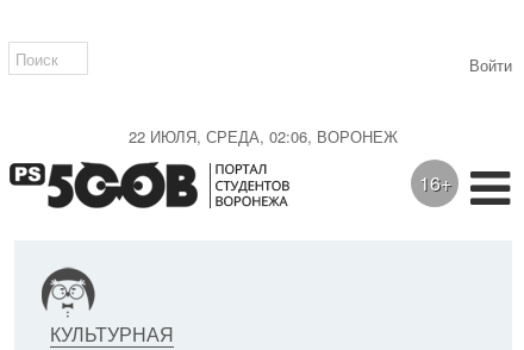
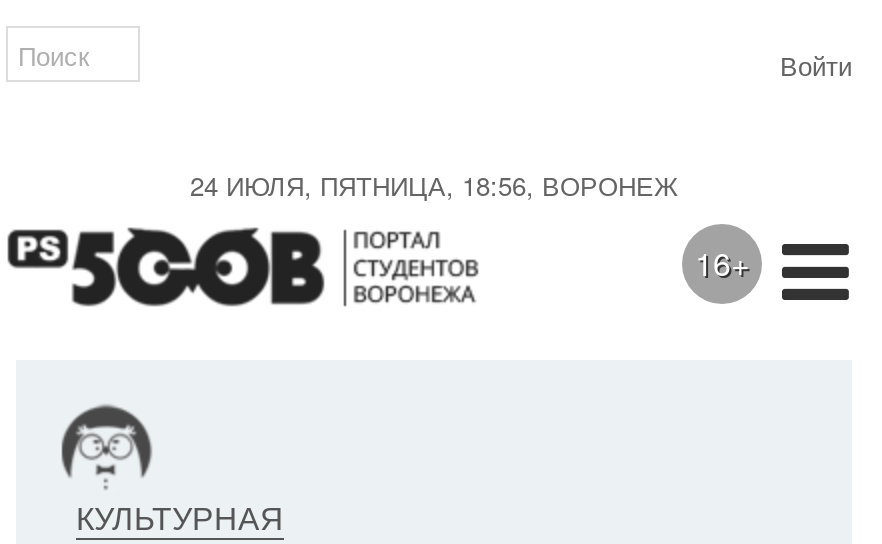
[129,125,398,148] 22 ИЮЛЯ, СРЕДА, 02:06, ВОРОНЕЖ -> [190,166,678,204] 24 ИЮЛЯ, ПЯТНИЦА, 18:56, ВОРОНЕЖ

